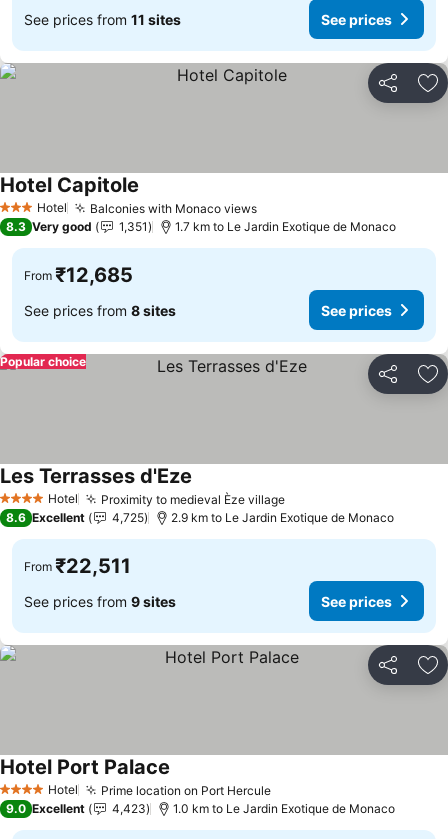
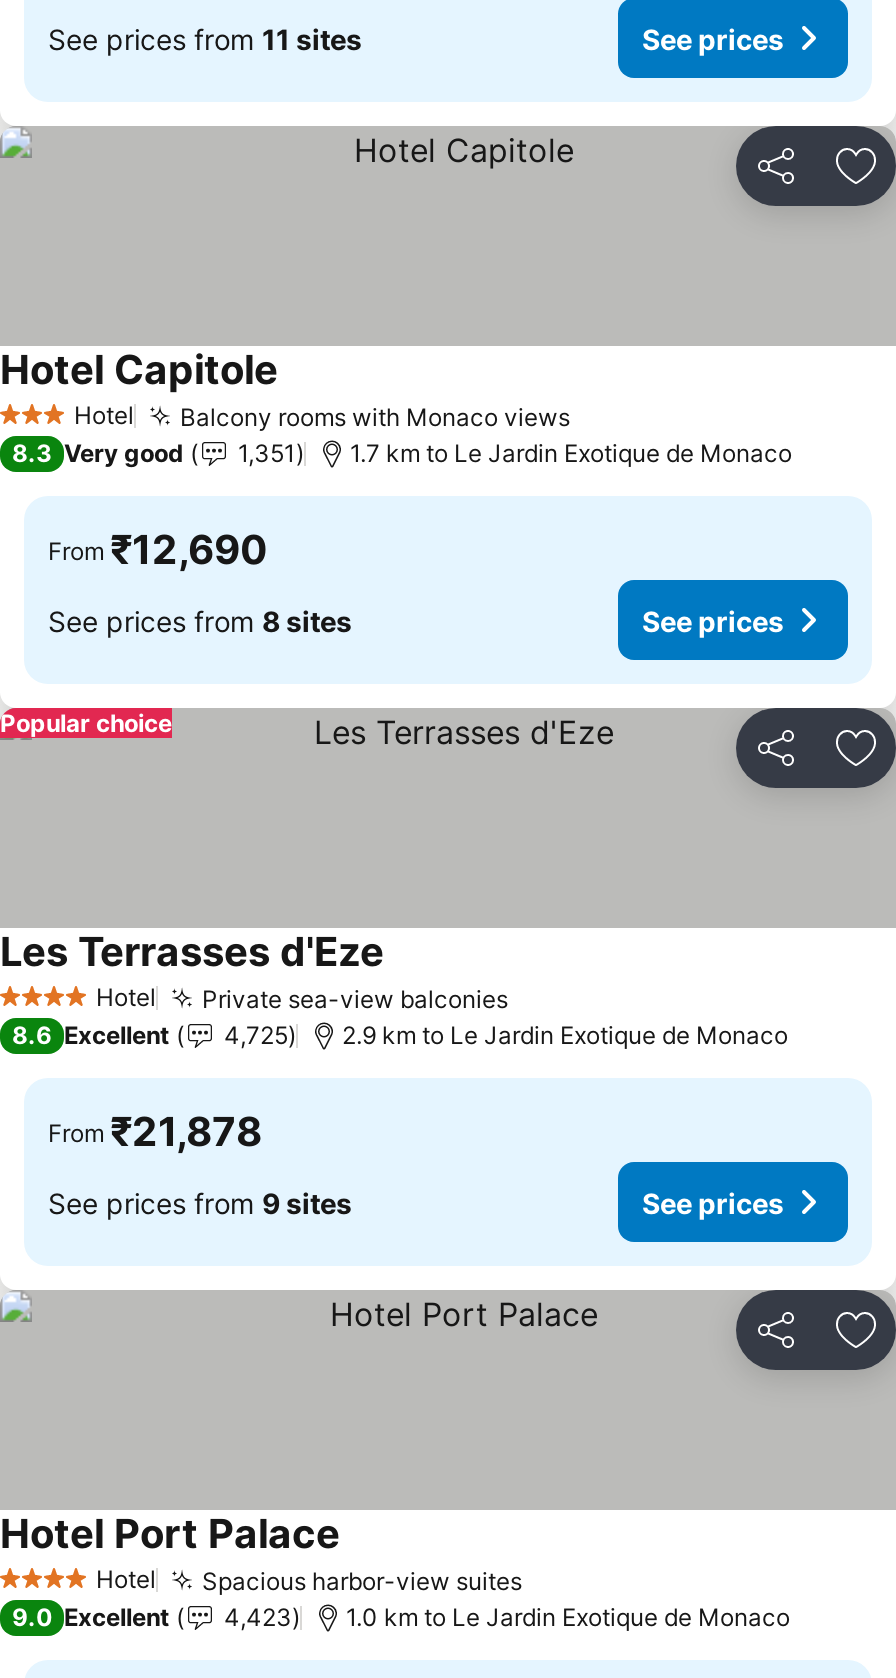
[90,200,257,215] Balconies with Monaco views -> [180,401,570,431] Balcony rooms with Monaco views
[24,263,133,287] From ₹12,685 -> [48,526,268,574] From ₹12,690
[101,491,285,506] Proximity to medieval Èze village -> [202,983,508,1013] Private sea-view balconies
[24,554,131,578] From ₹22,511 -> [48,1108,262,1156] From ₹21,878
[101,782,271,797] Prime location on Port Hercule -> [202,1565,522,1595] Spacious harbor-view suites

